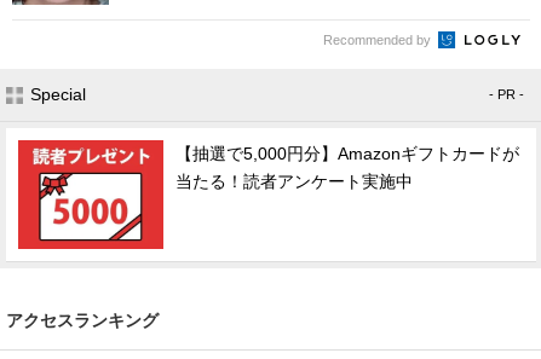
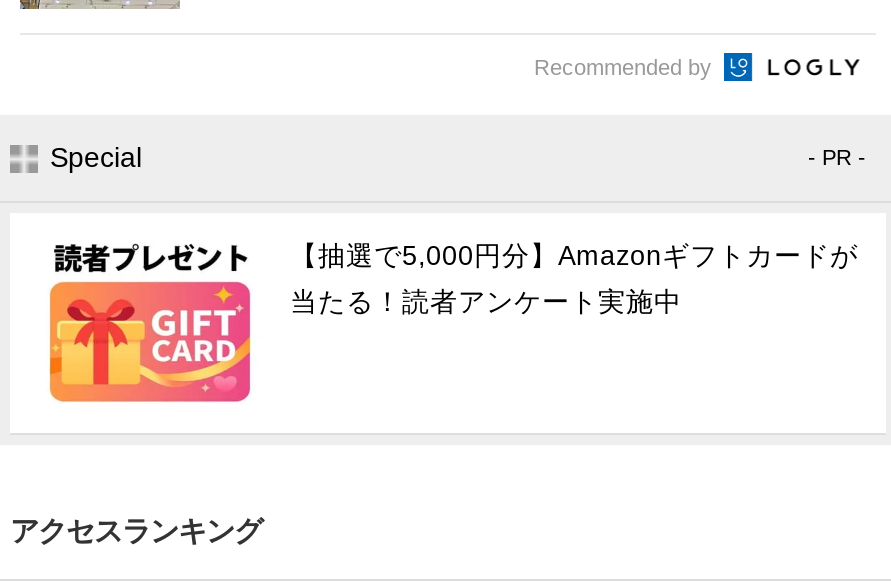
[17,139,165,250] [image] -> [30,232,270,412] [image]

